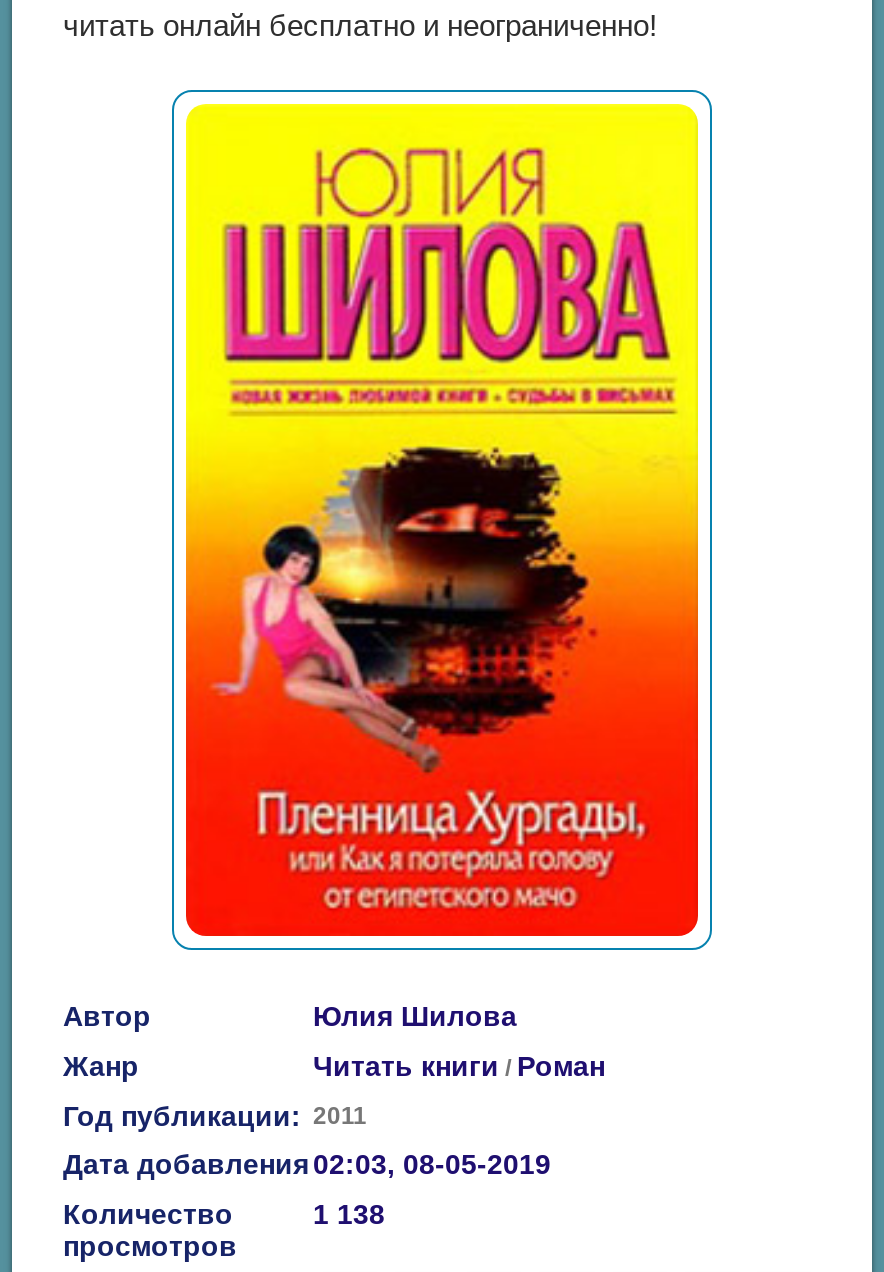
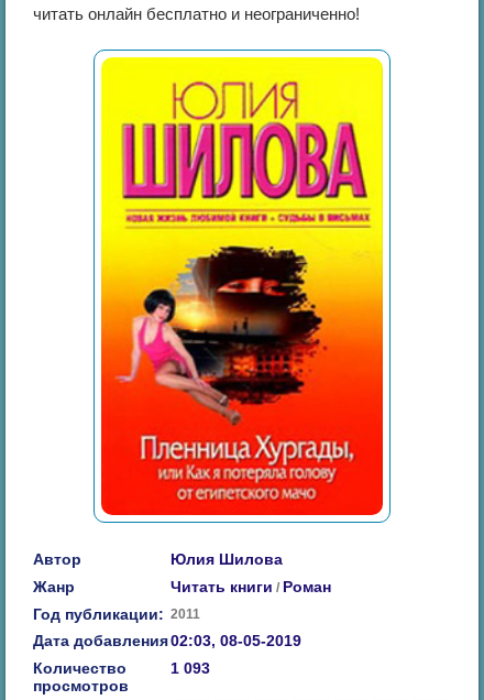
[313,1198,385,1230] 1 138 -> [171,659,211,677] 1 093

